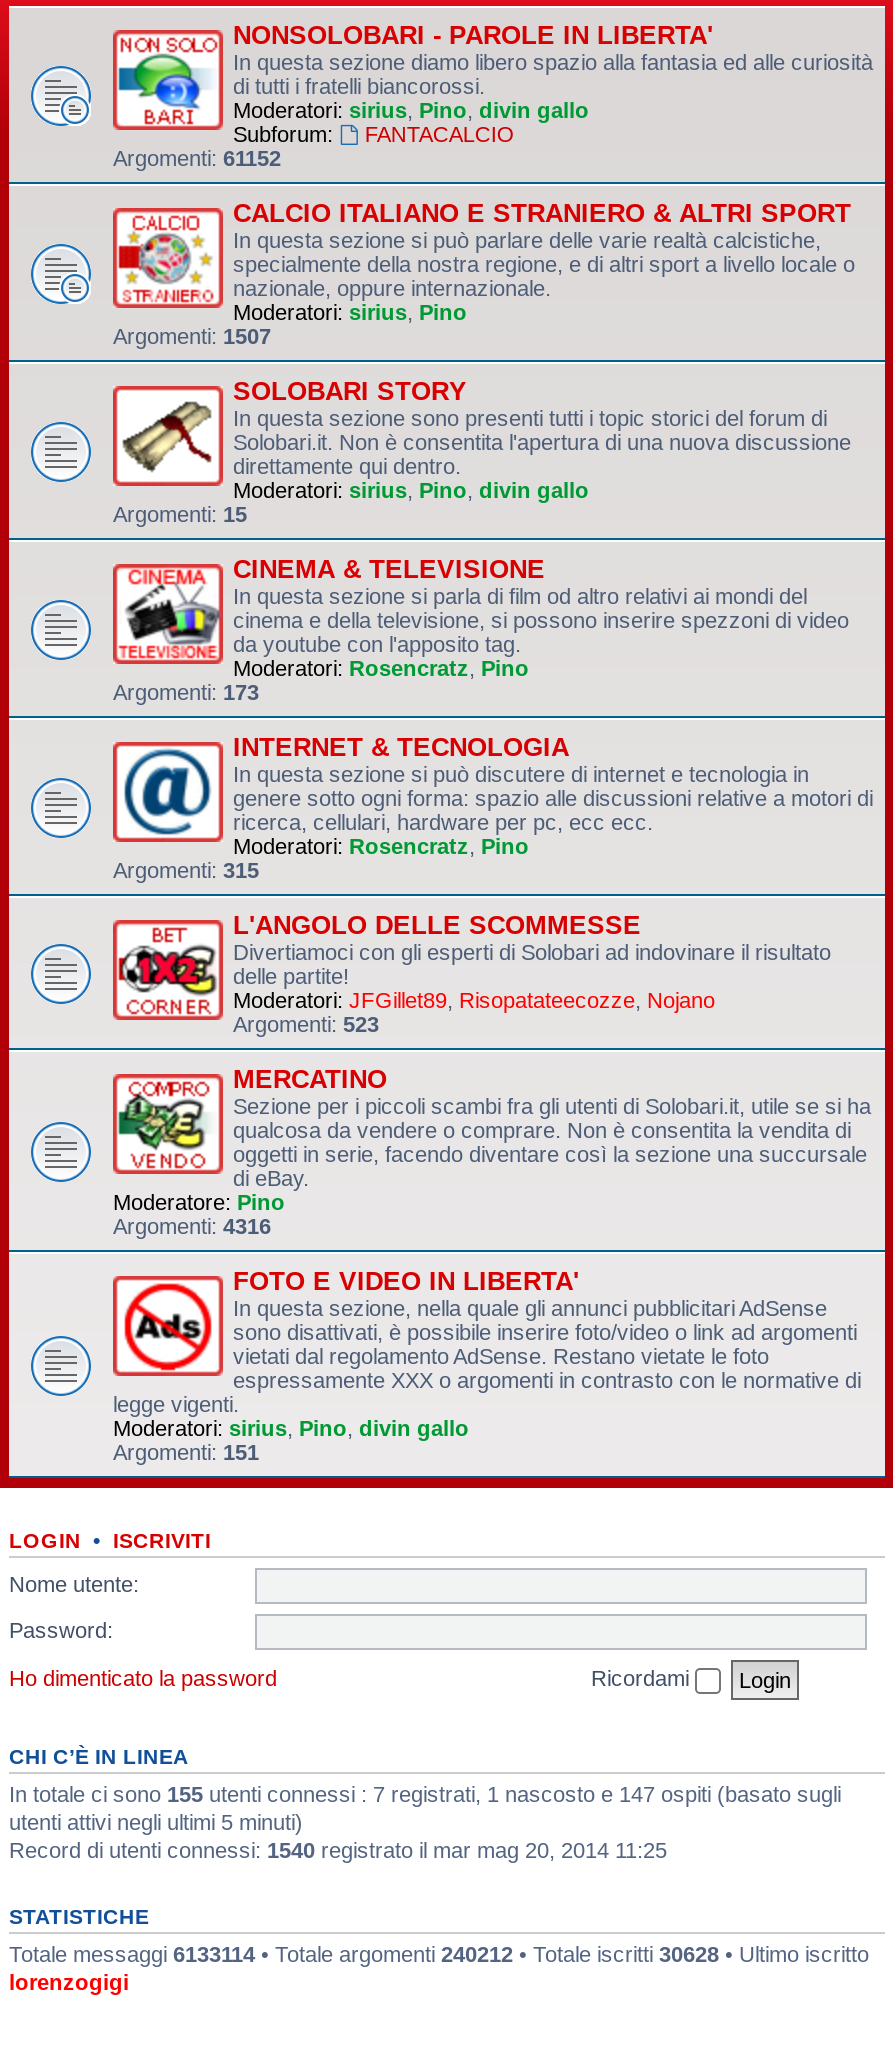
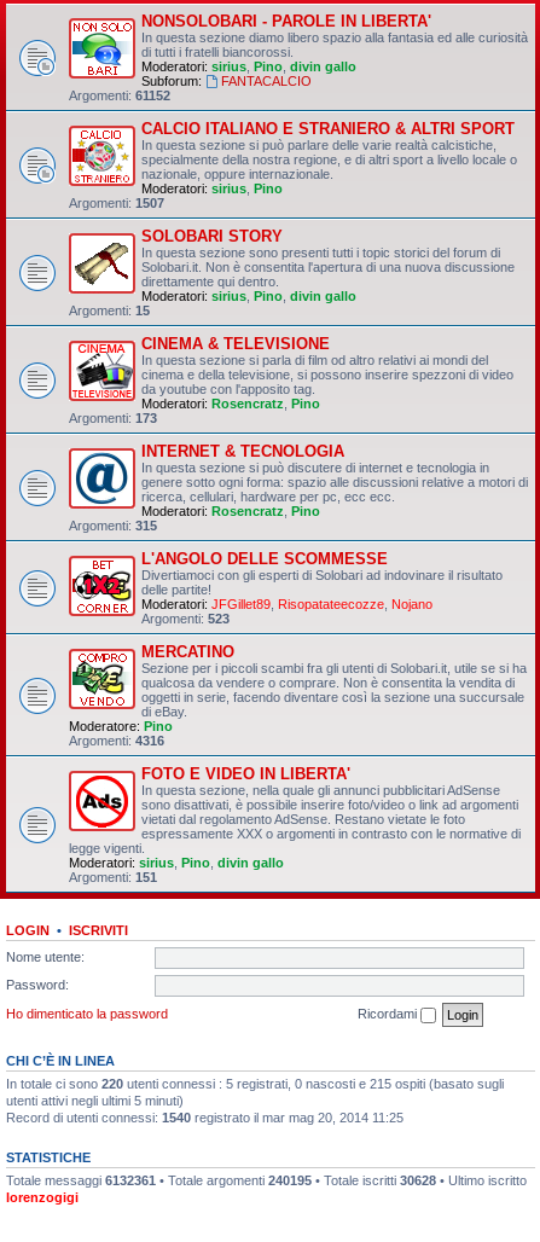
[9,1781,841,1805] In totale ci sono 155 utenti connessi : 7 registrati, 1 nascosto e 147 ospiti (basato sugli -> [6,1076,504,1090] In totale ci sono 220 utenti connessi : 5 registrati, 0 nascosti e 215 ospiti (basato sugli
[9,1941,869,1965] Totale messaggi 6133114 • Totale argomenti 240212 • Totale iscritti 30628 • Ultimo iscritto -> [6,1173,527,1187] Totale messaggi 6132361 • Totale argomenti 240195 • Totale iscritti 30628 • Ultimo iscritto

